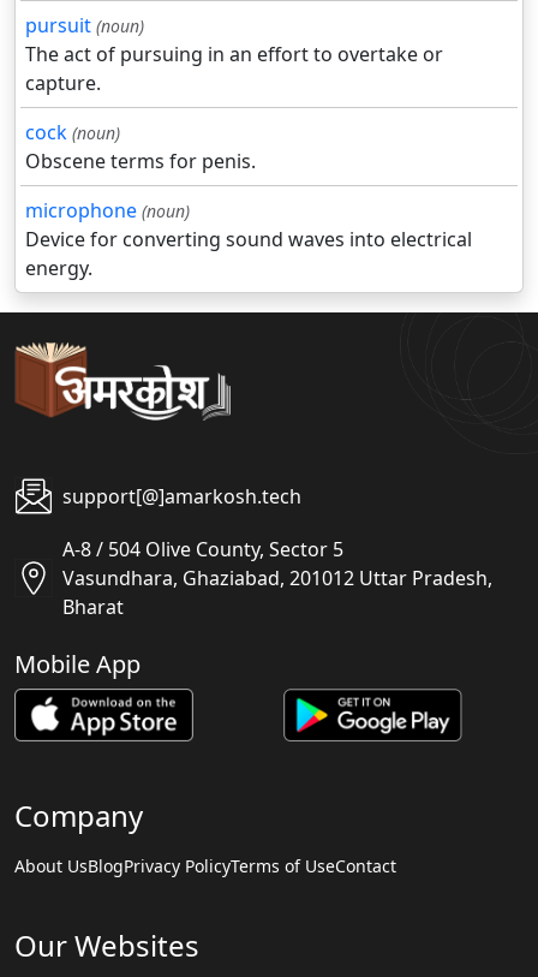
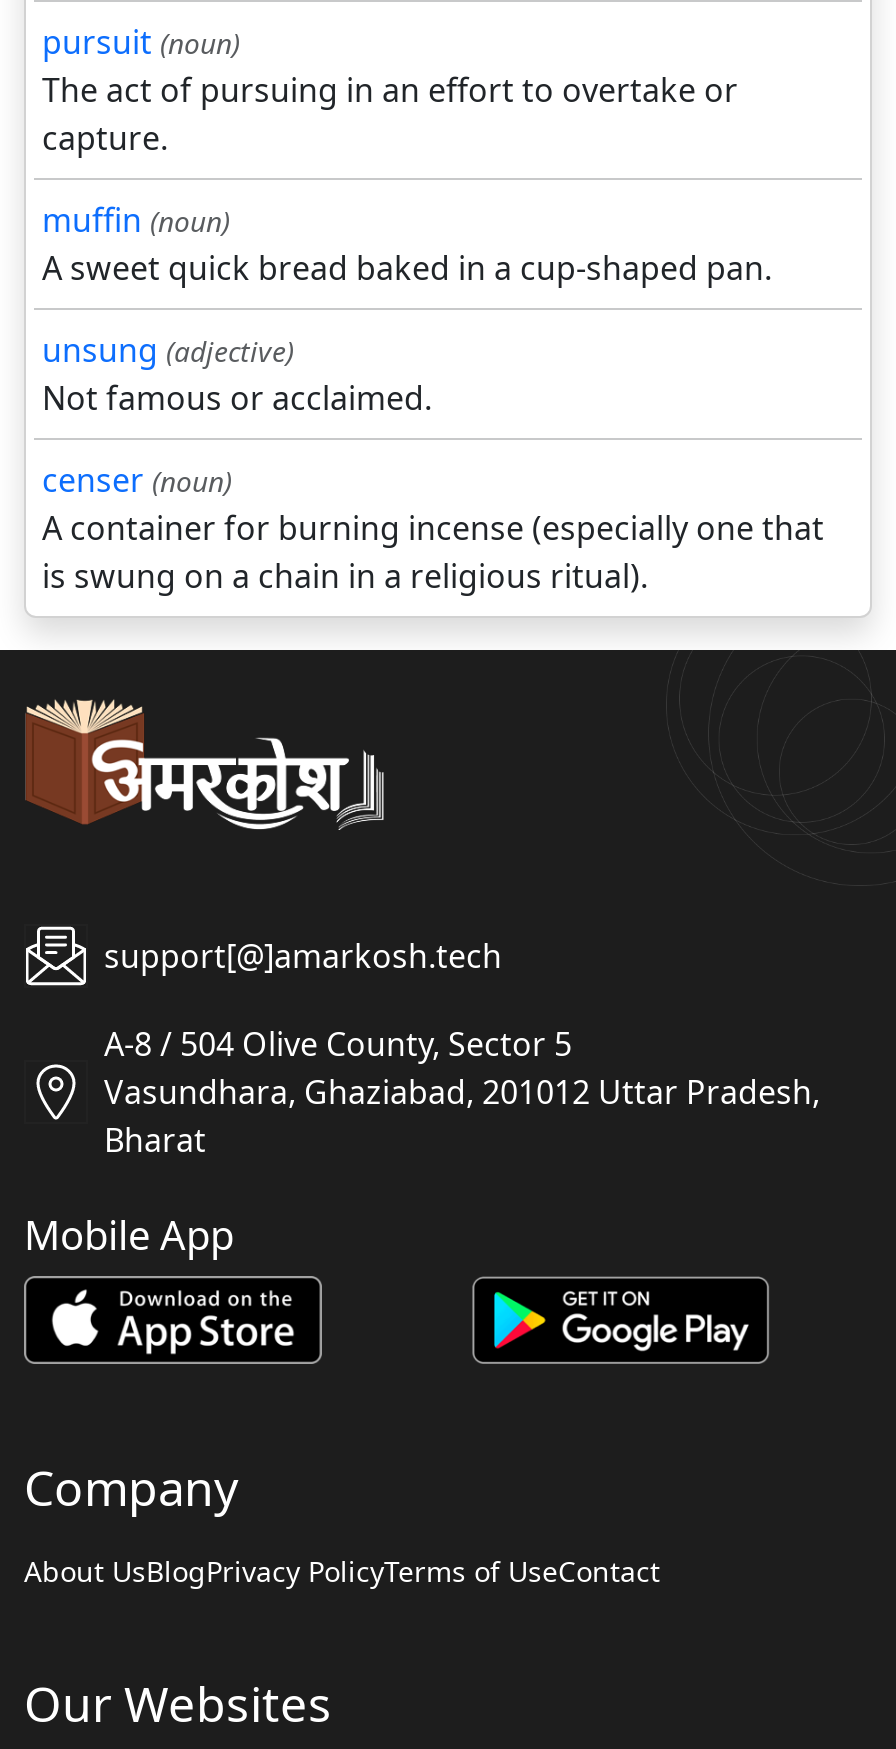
[25,119,472,281] cock (noun) | Obscene terms for penis. | microphone (noun) | Device for converting sound waves into electrical | energy. -> [42,198,824,598] muffin (noun) | A sweet quick bread baked in a cup-shaped pan. | unsung (adjective) | Not famous or acclaimed. | censer (noun) | A container for burning incense (especially one that | is swung on a chain in a religious ritual).

